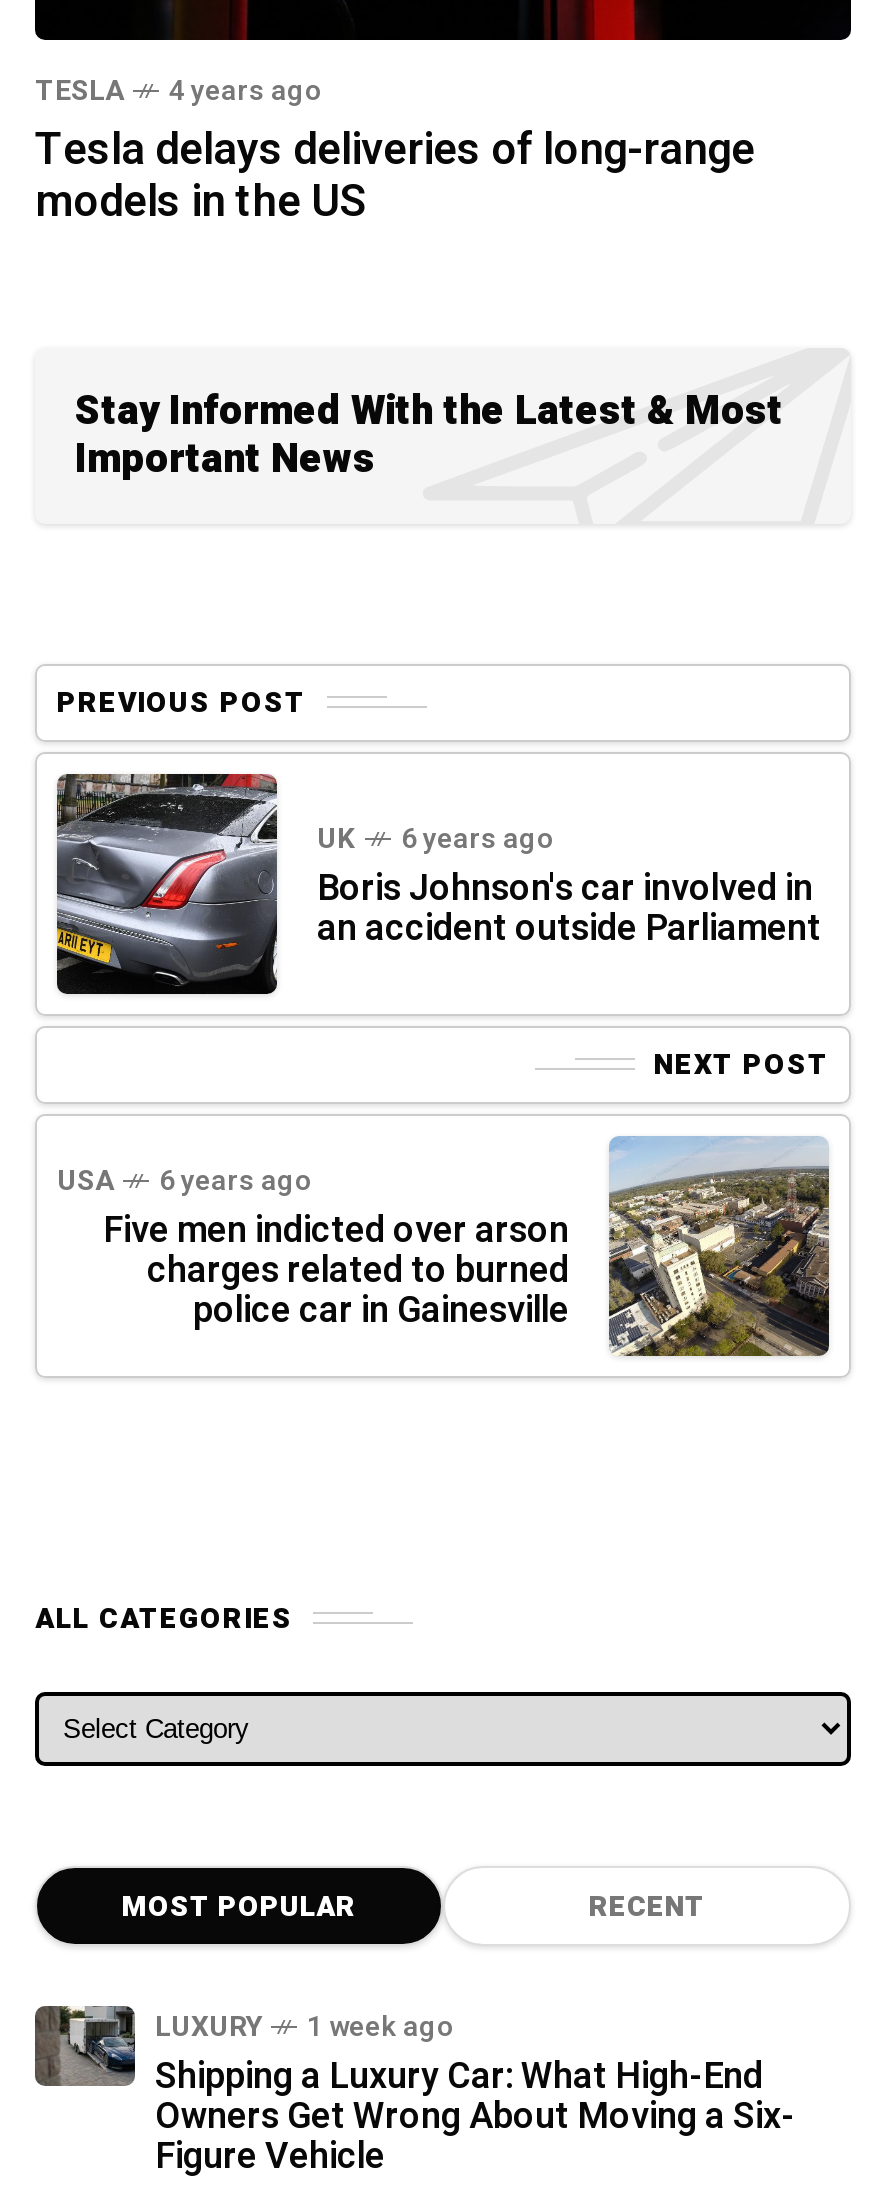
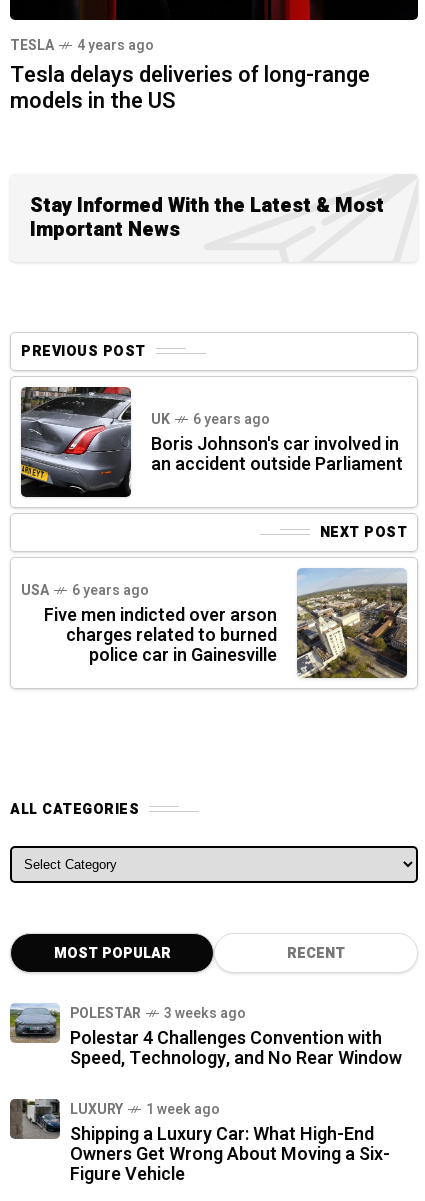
none -> [10,1002,402,1071] [image] | POLESTAR | 3 weeks ago | Polestar 4 Challenges Convention with | Speed, Technology, and No Rear Window

